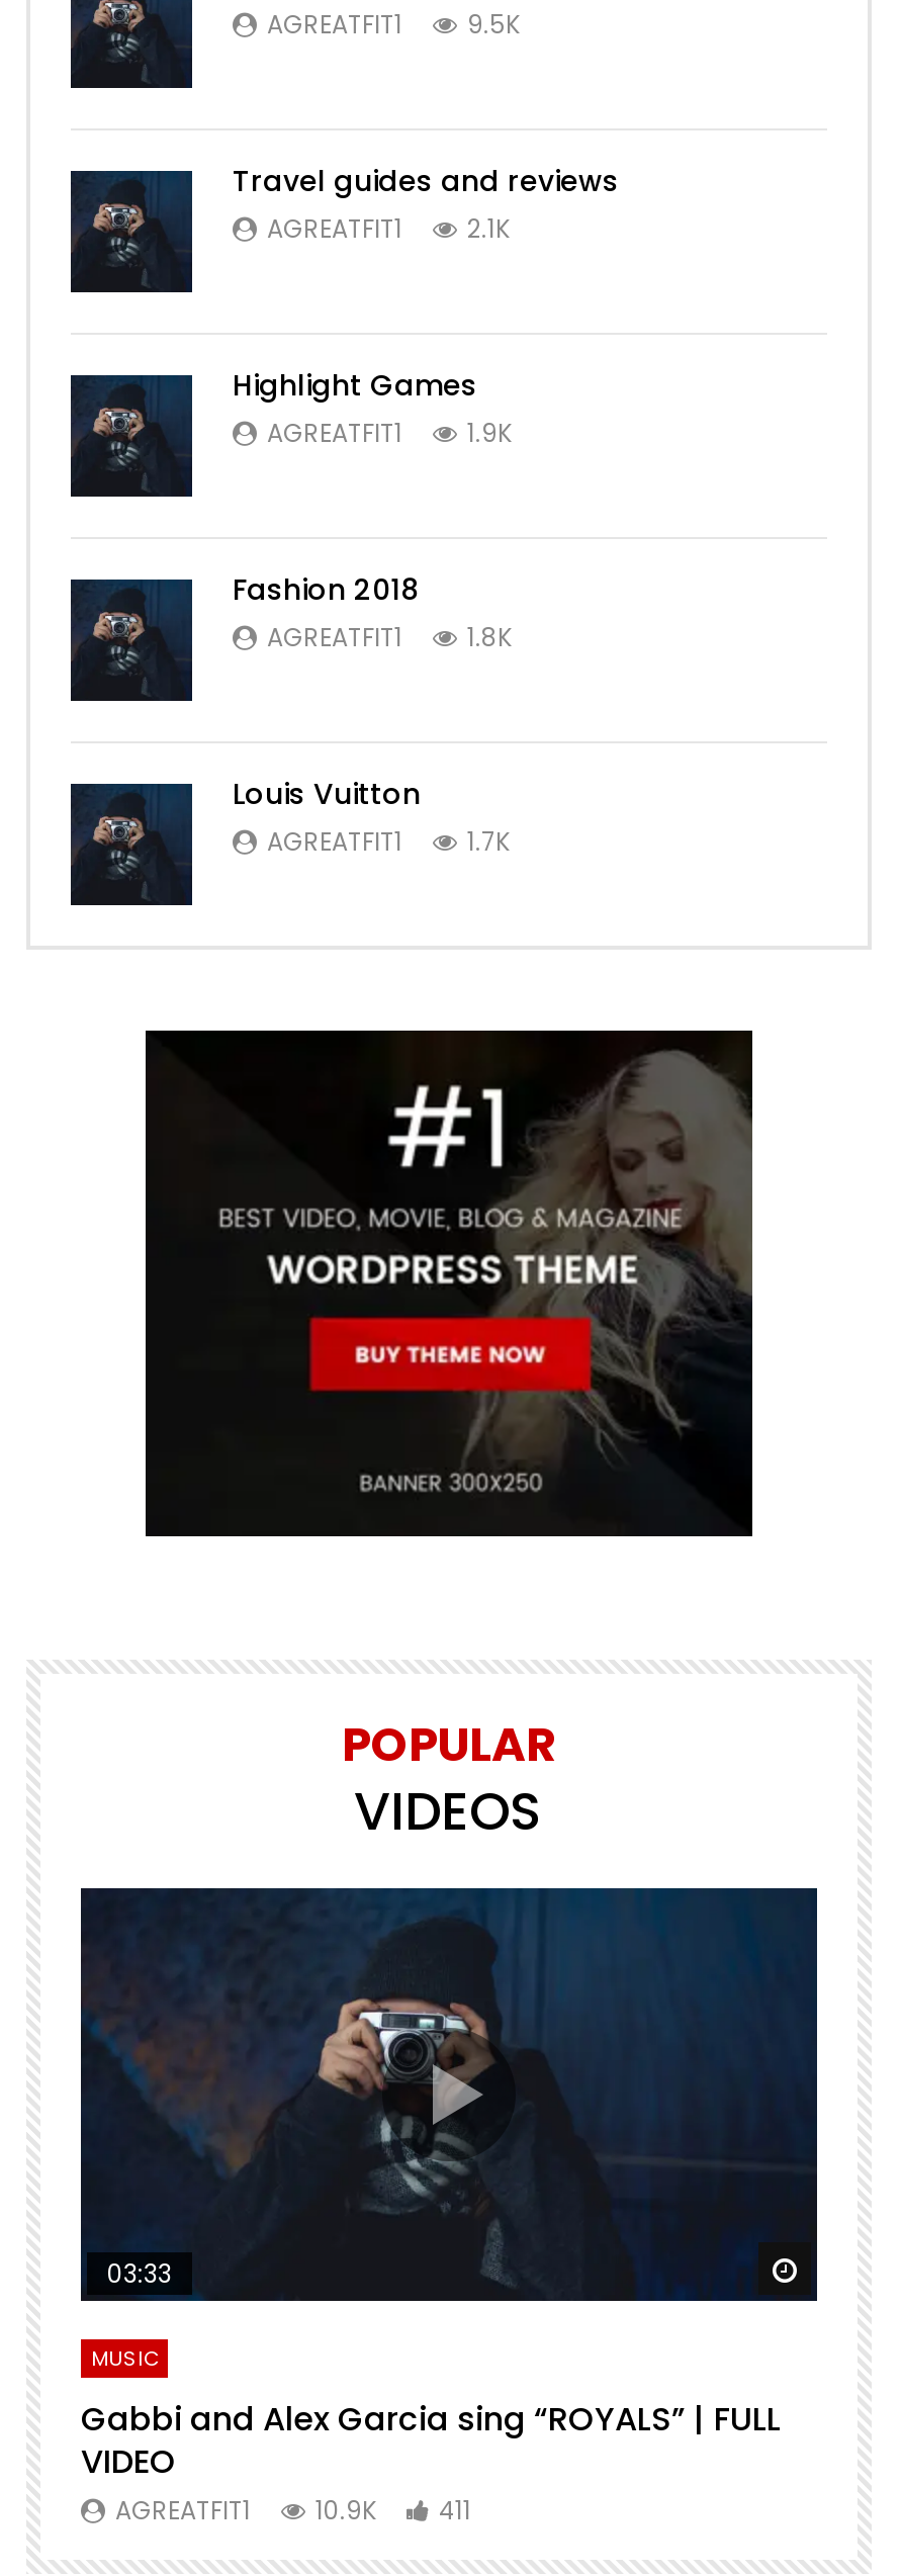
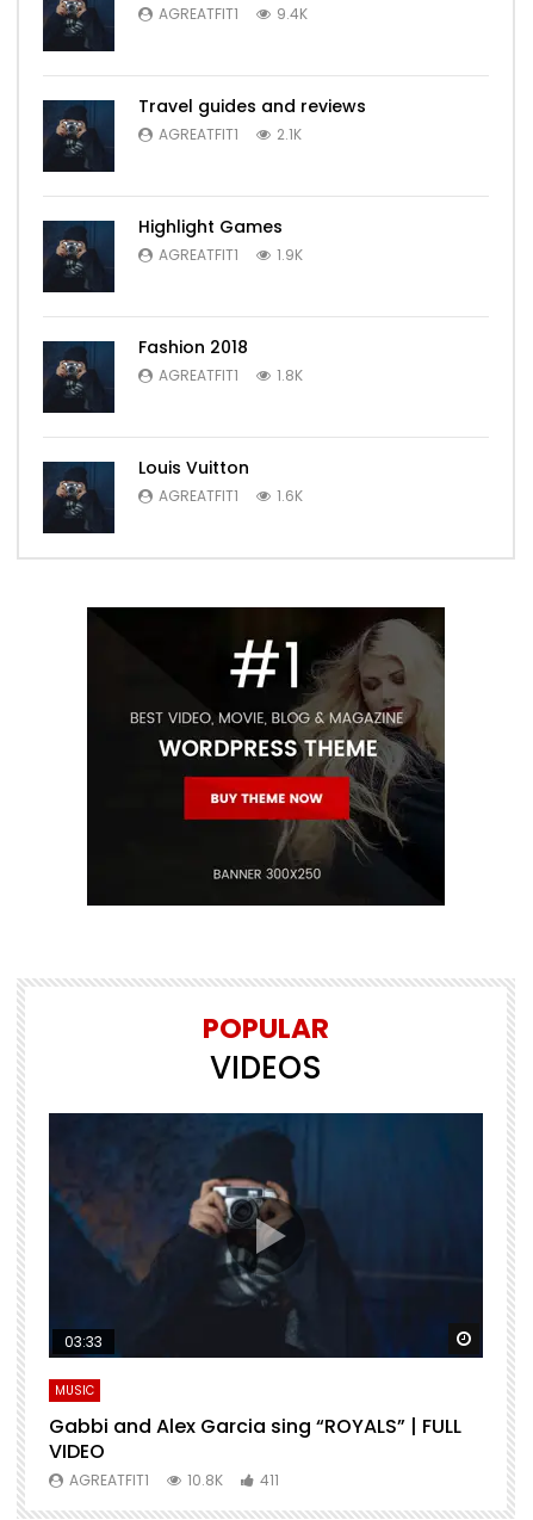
[467,6,520,41] 9.5K -> [277,4,308,24] 9.4K
[467,824,510,858] 1.7K -> [277,486,303,506] 1.6K
[315,2493,376,2527] 10.9K -> [187,1470,223,1491] 10.8K

